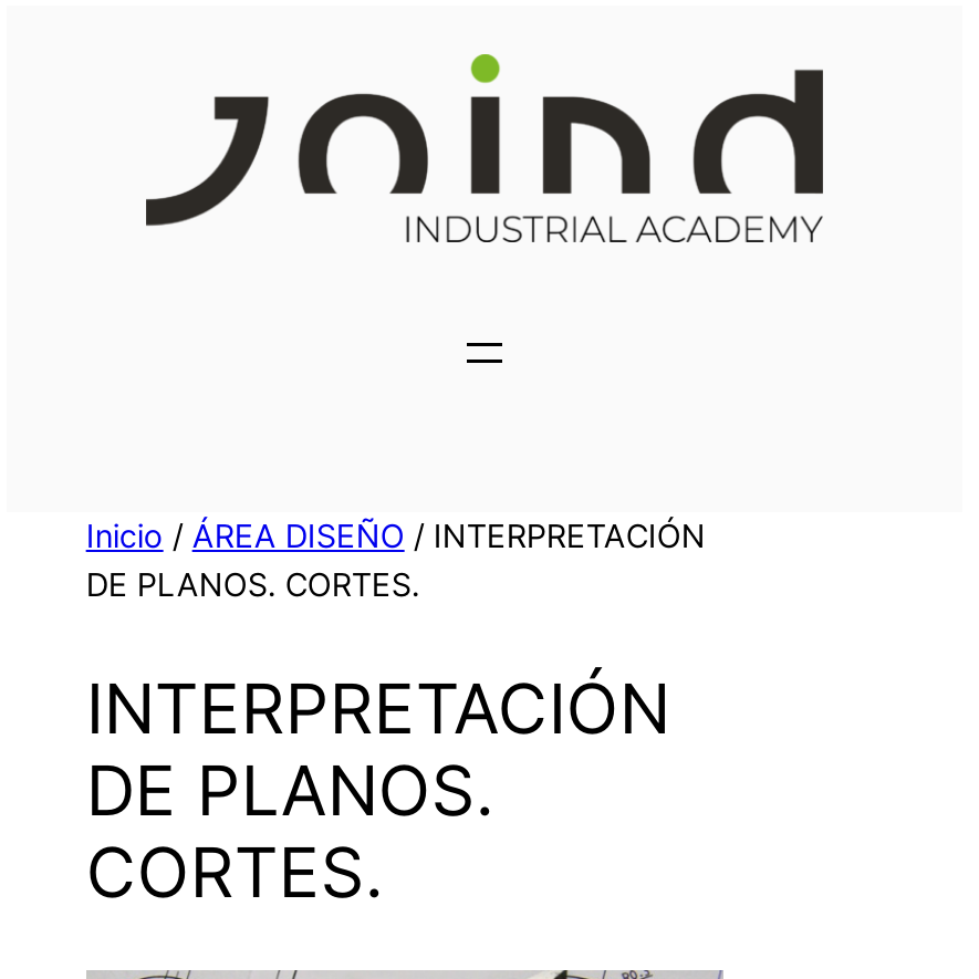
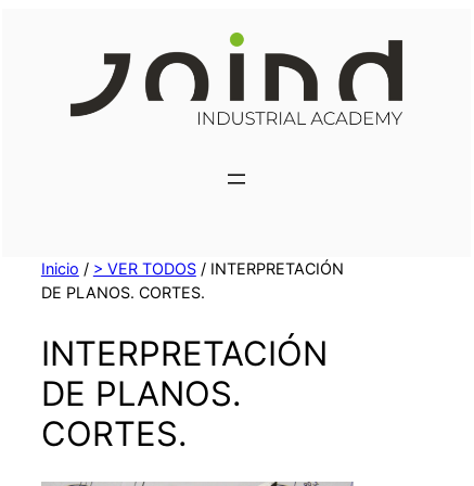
[86,517,705,555] Inicio / ÁREA DISEÑO / INTERPRETACIÓN -> [41,260,344,278] Inicio / > VER TODOS / INTERPRETACIÓN

